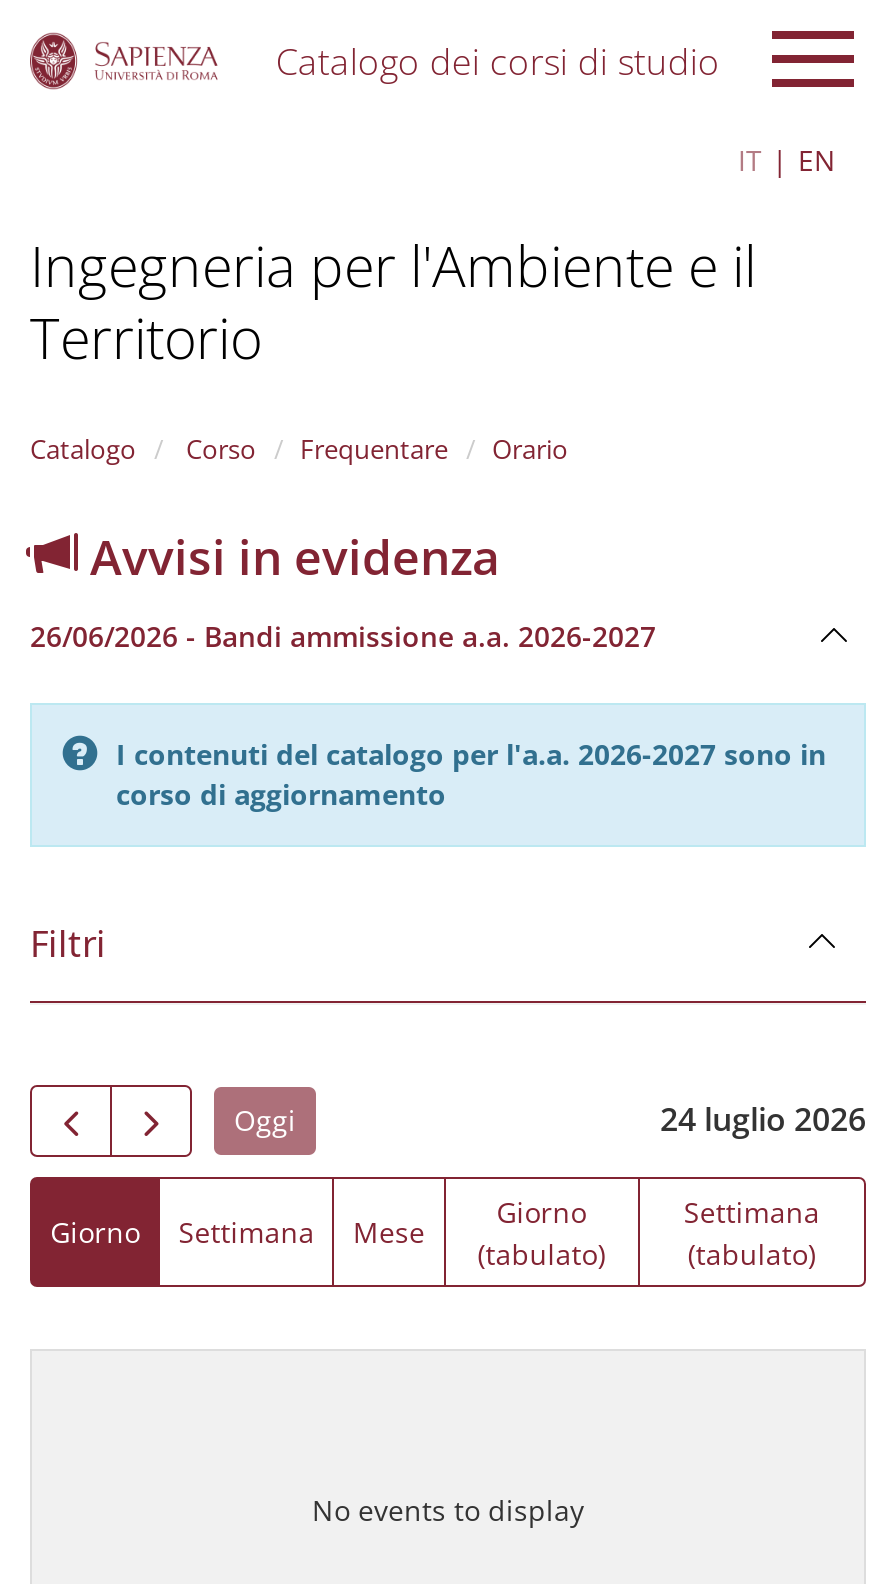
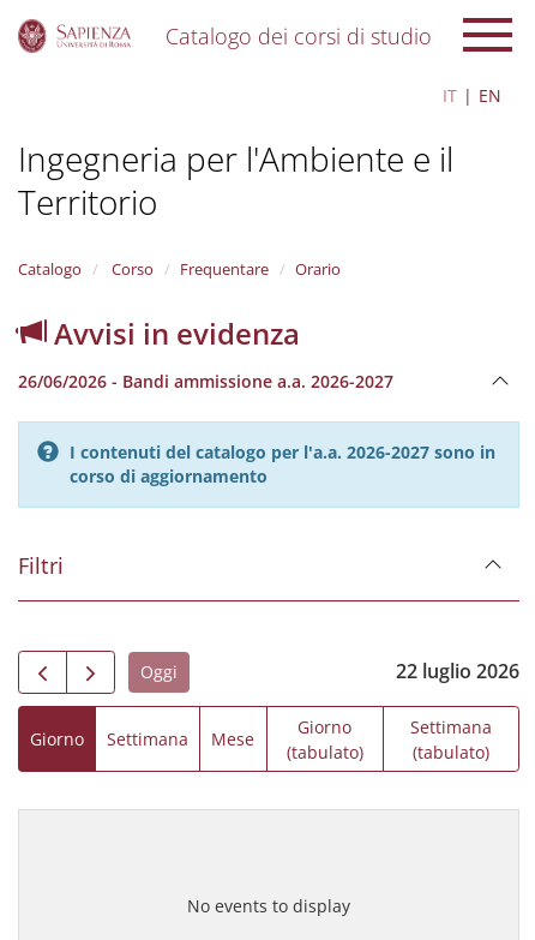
[660,1098,866,1142] 24 luglio 2026 -> [396,658,519,685] 22 luglio 2026

